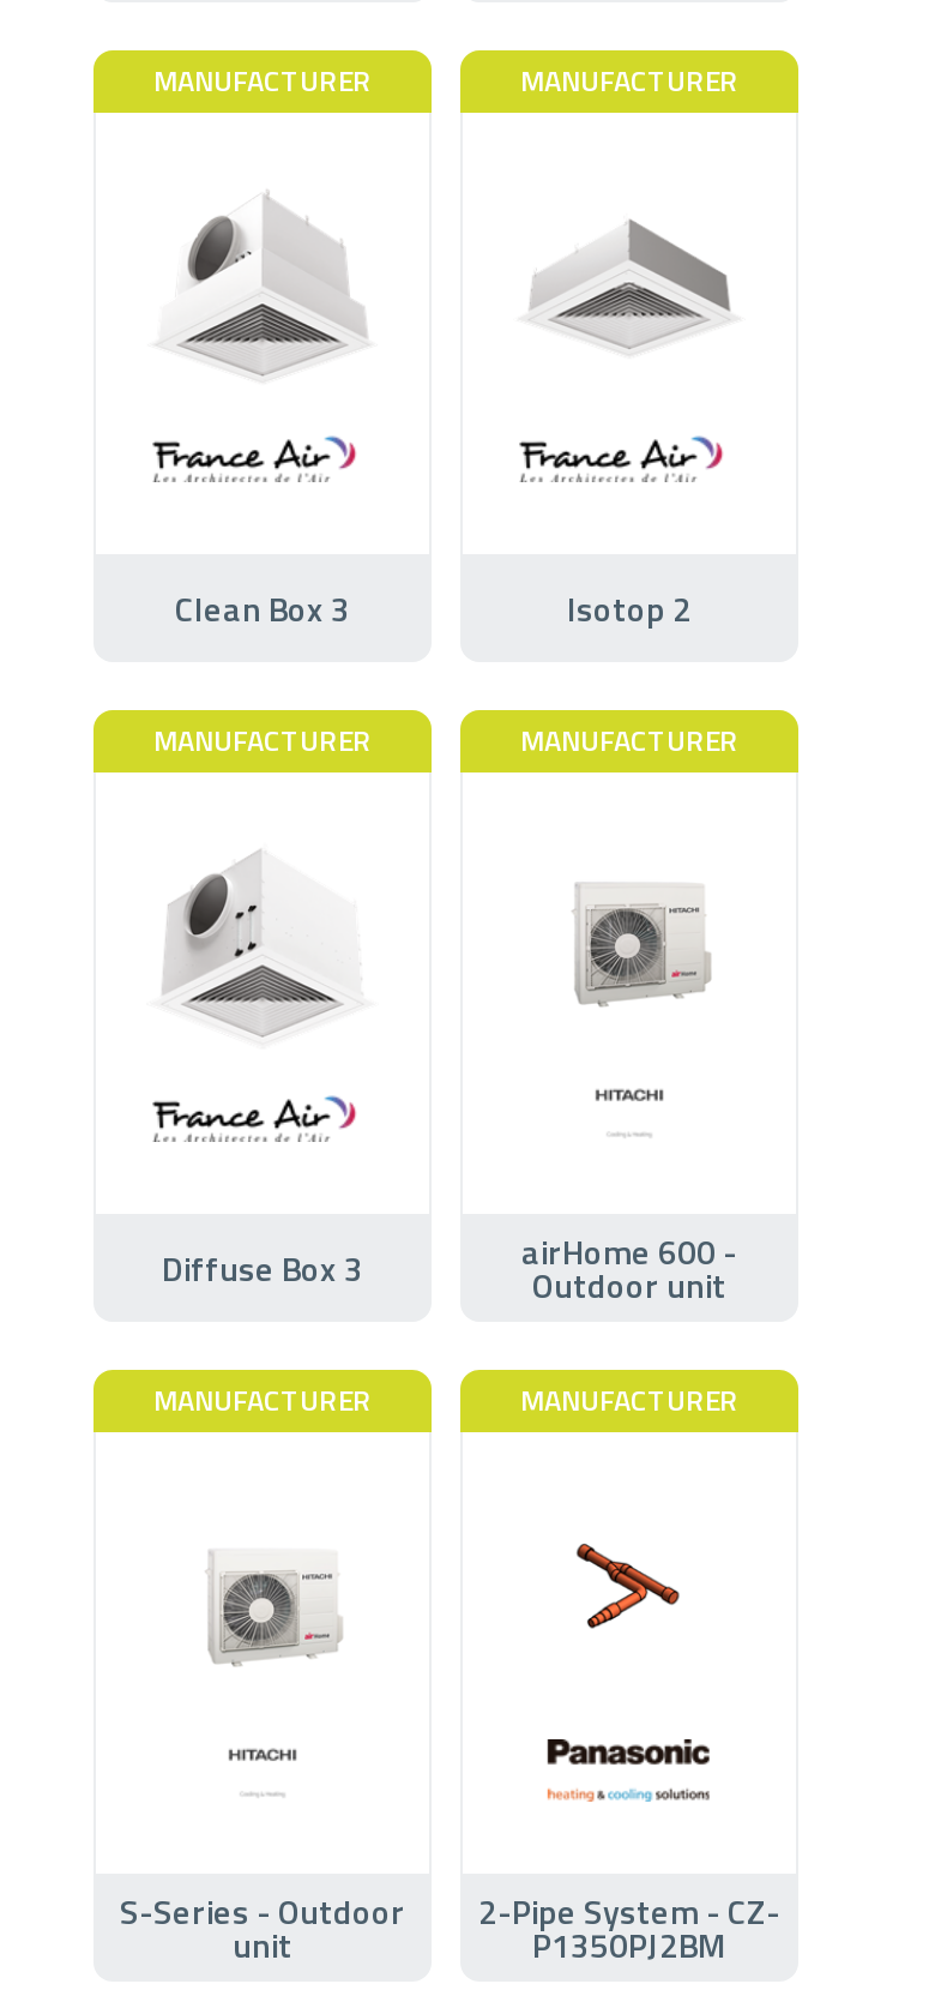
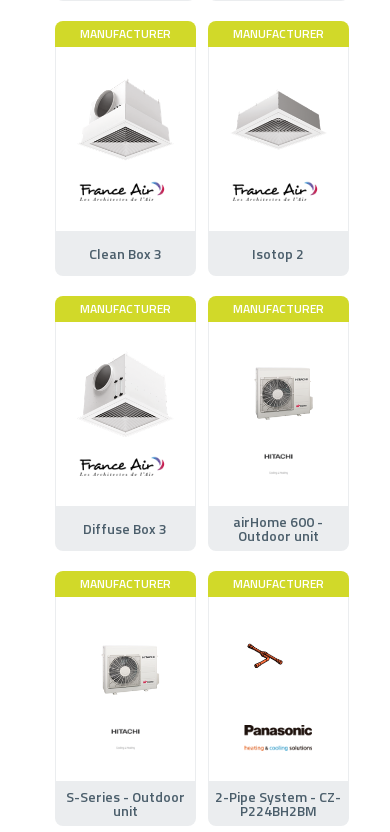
[556,1543,681,1631] [image] -> [246,643,299,678] [image]
[532,1918,726,1969] P1350PJ2BM -> [240,800,317,821] P224BH2BM

